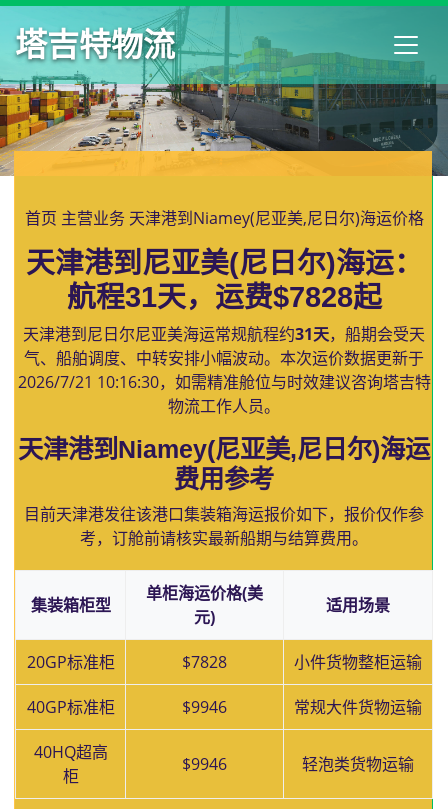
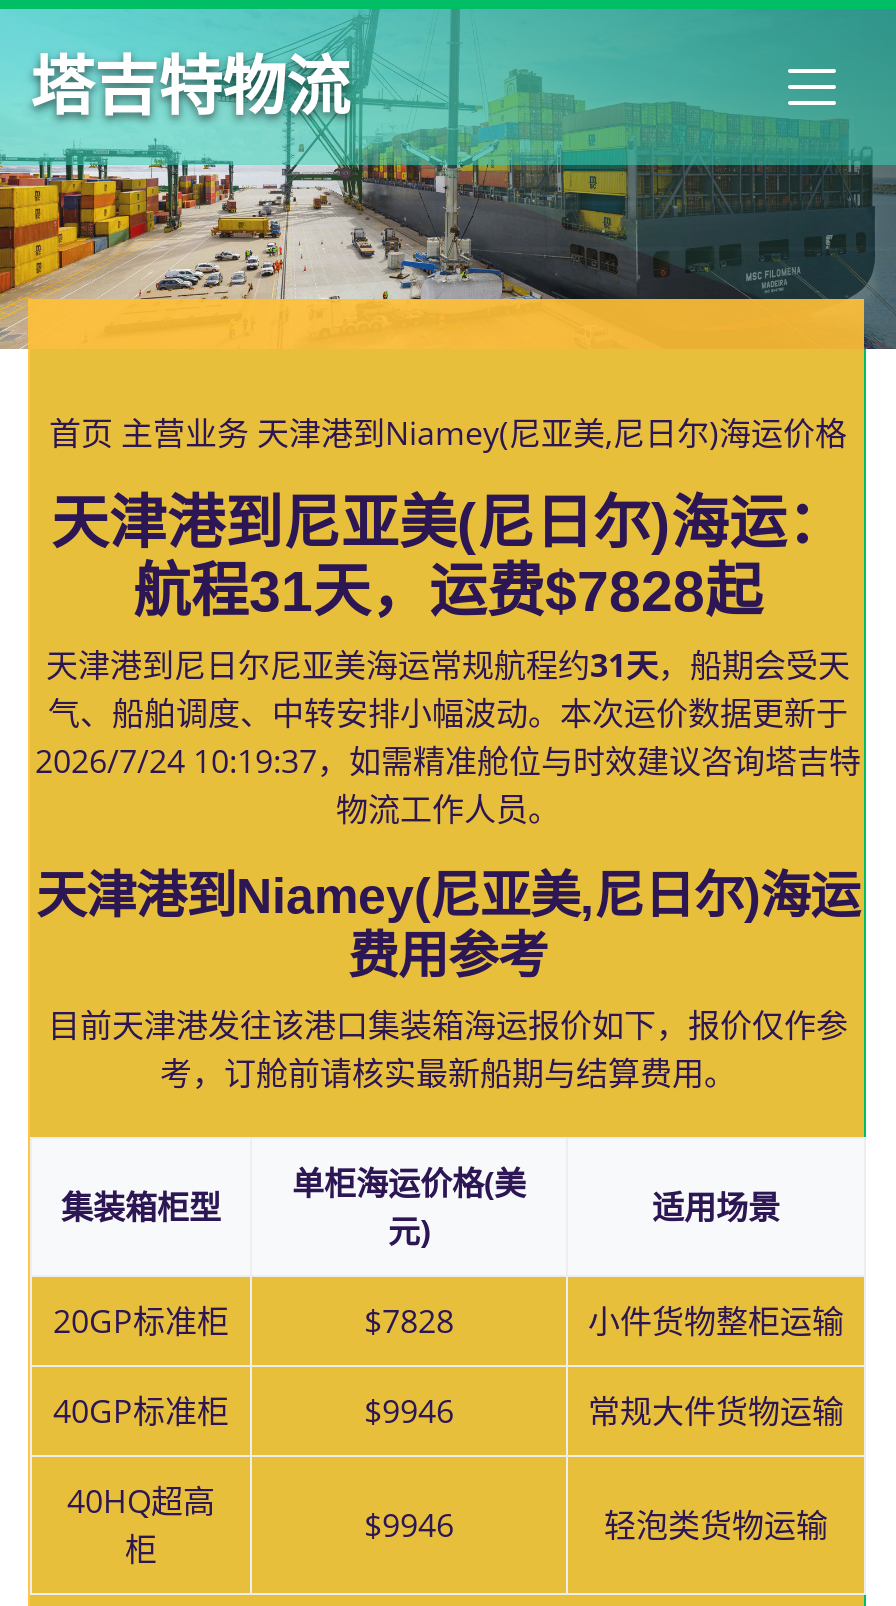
[17,371,430,393] 2026/7/21 10:16:30，如需精准舱位与时效建议咨询塔吉特 -> [35,739,861,783] 2026/7/24 10:19:37，如需精准舱位与时效建议咨询塔吉特

